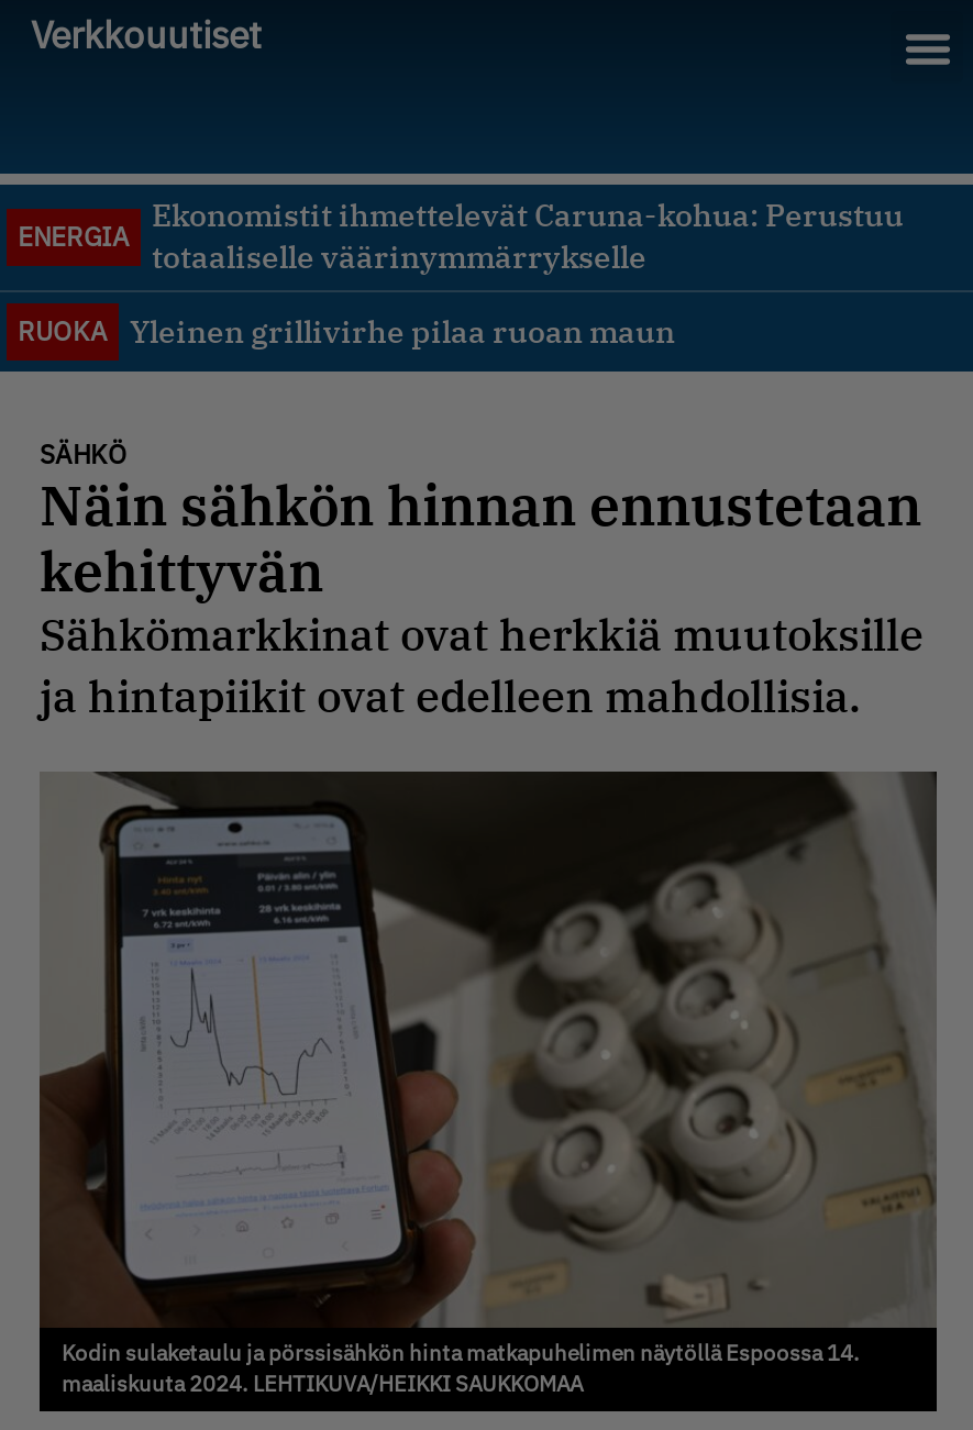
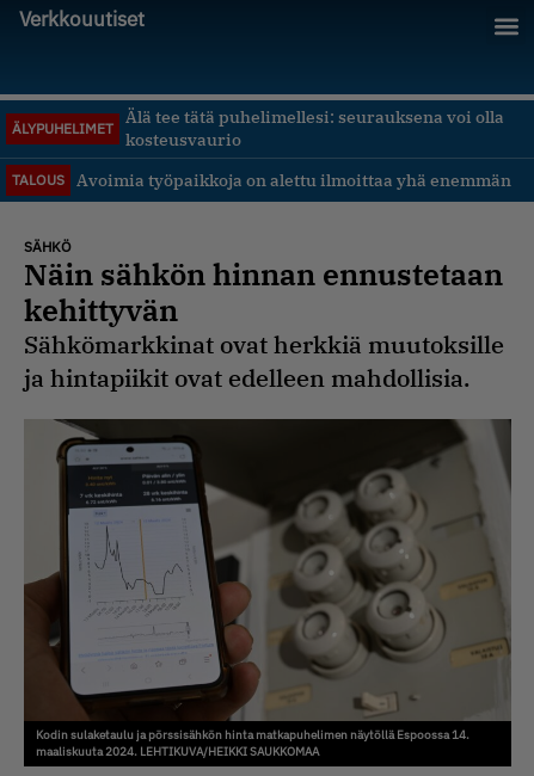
[152,196,904,277] Ekonomistit ihmettelevät Caruna-kohua: Perustuu | totaaliselle väärinymmärrykselle -> [125,106,504,150] Älä tee tätä puhelimellesi: seurauksena voi olla | kosteusvaurio
[18,220,130,253] ENERGIA -> [12,119,113,137] ÄLYPUHELIMET
[18,311,675,351] RUOKA | Yleinen grillivirhe pilaa ruoan maun -> [12,169,511,190] TALOUS | Avoimia työpaikkoja on alettu ilmoittaa yhä enemmän

